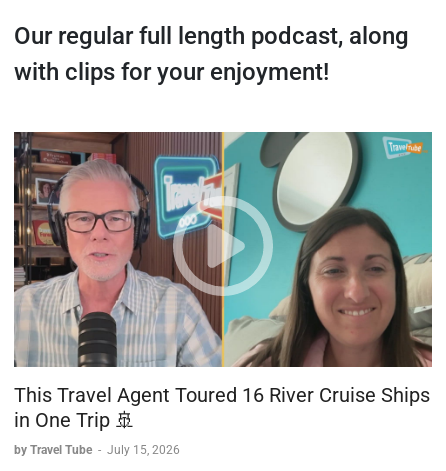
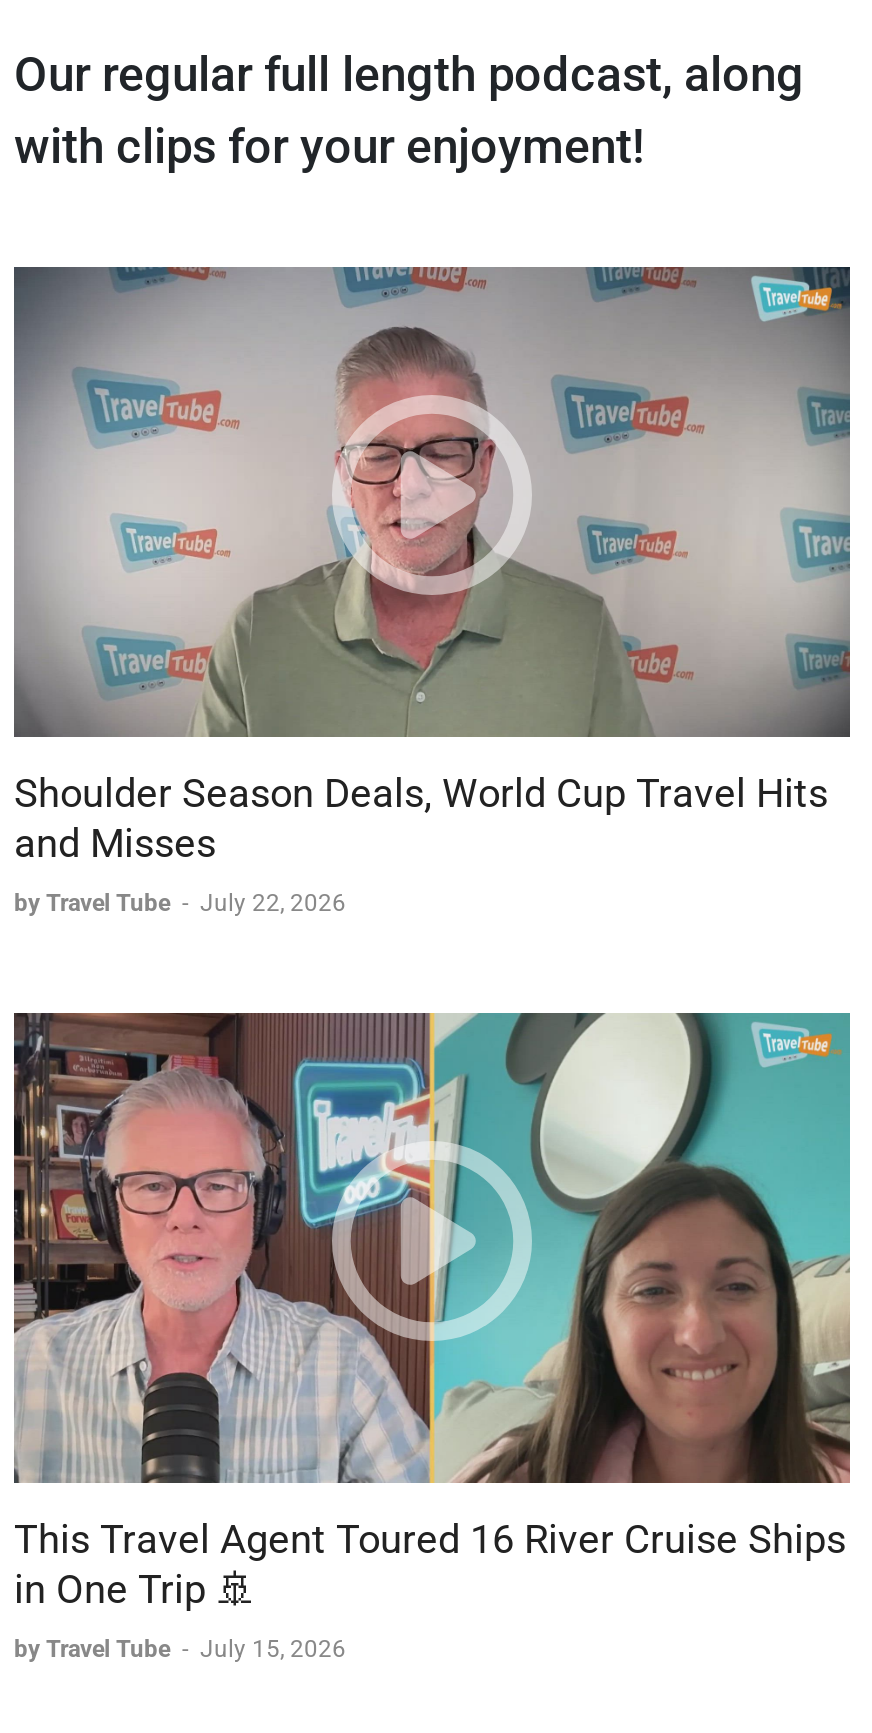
none -> [12,265,852,917] [image] | Shoulder Season Deals, World Cup Travel Hits | and Misses | by Travel Tube - July 22, 2026

